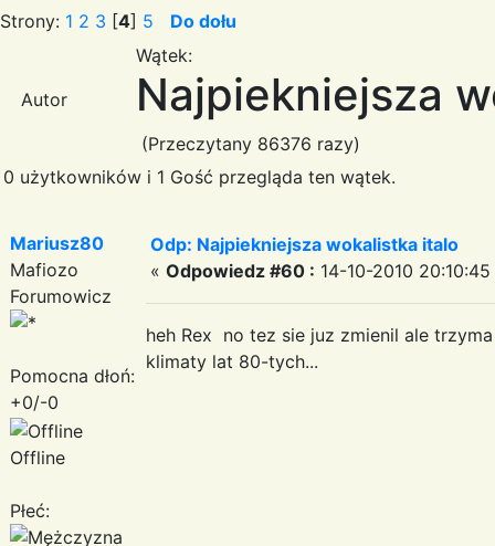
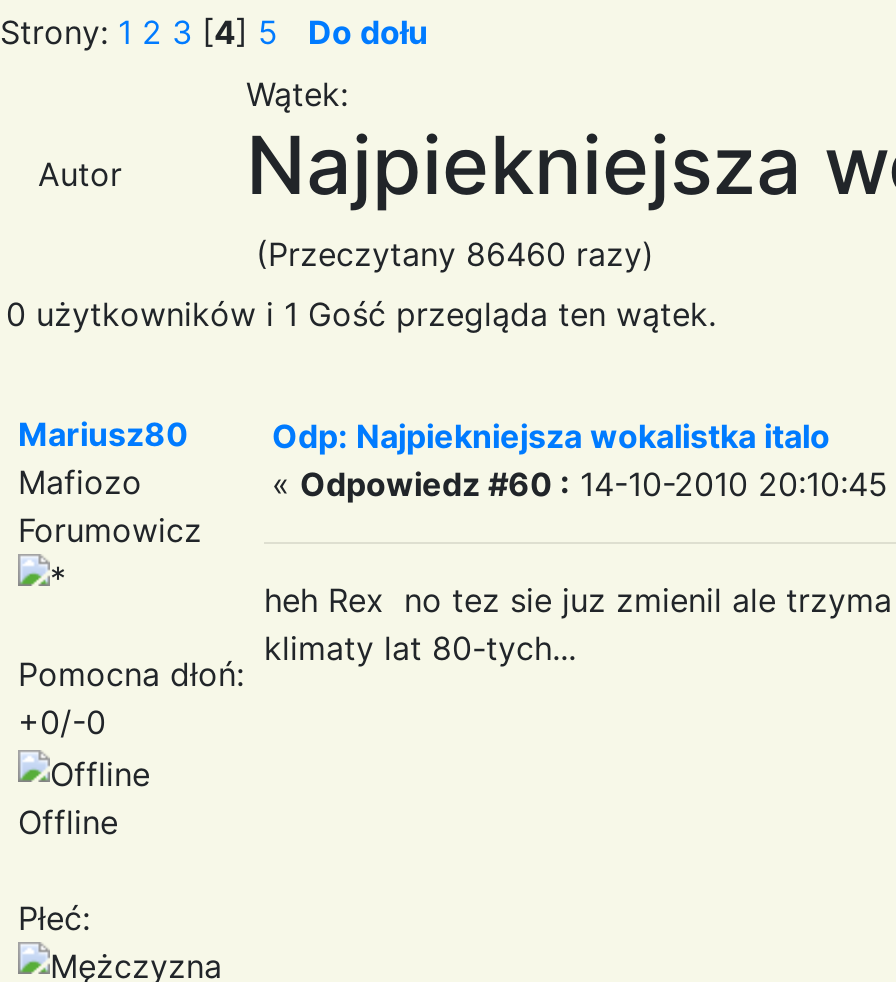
[136,132,360,154] (Przeczytany 86376 razy) -> [246,233,654,273] (Przeczytany 86460 razy)

